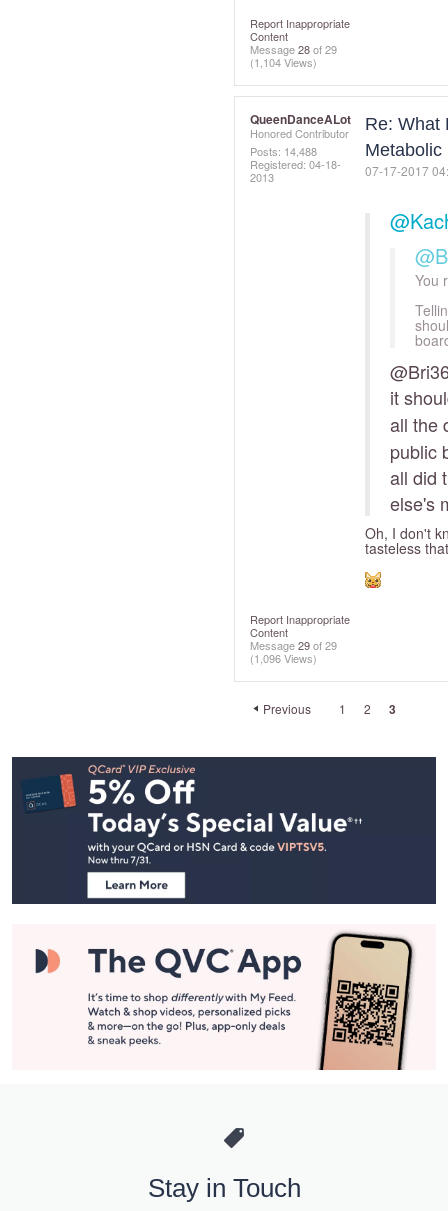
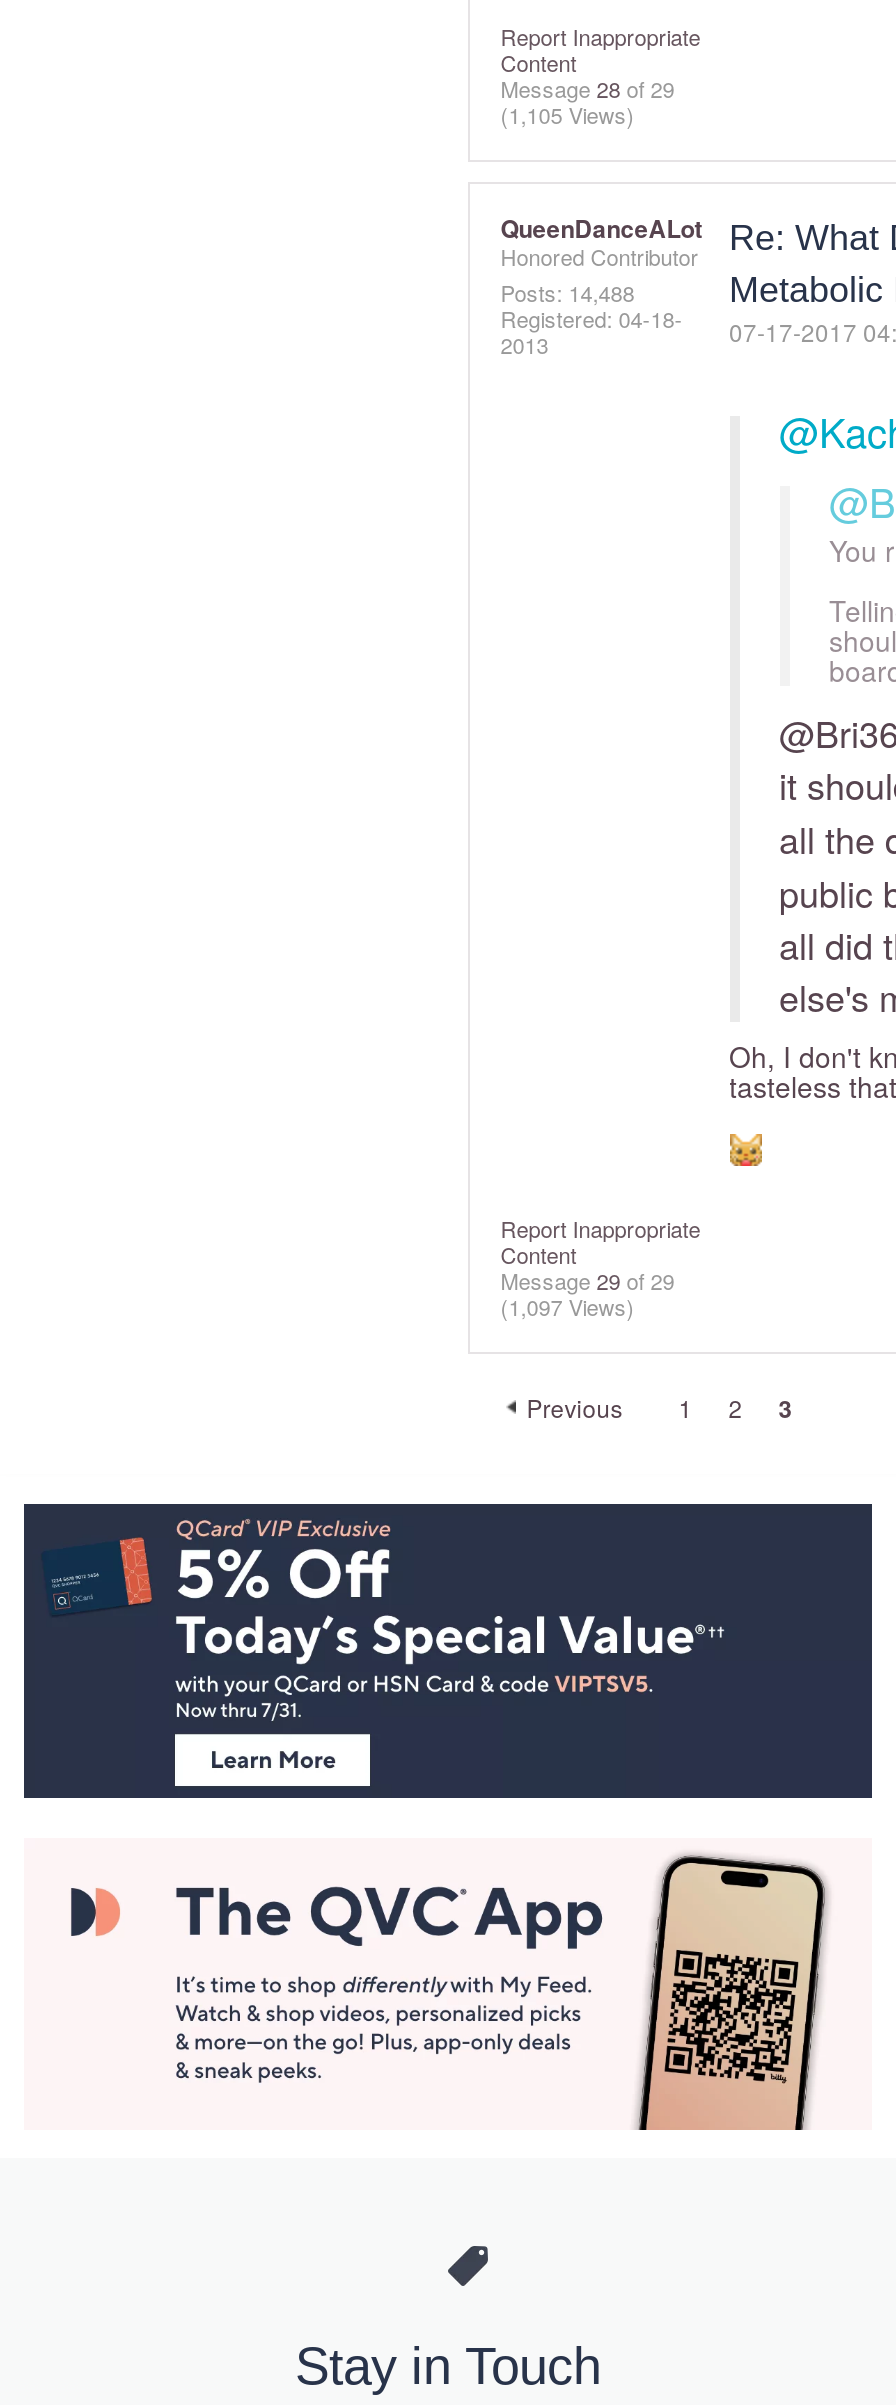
[250,54,317,70] (1,104 Views) -> [500,98,634,130] (1,105 Views)
[250,650,317,666] (1,096 Views) -> [500,1291,634,1323] (1,097 Views)

